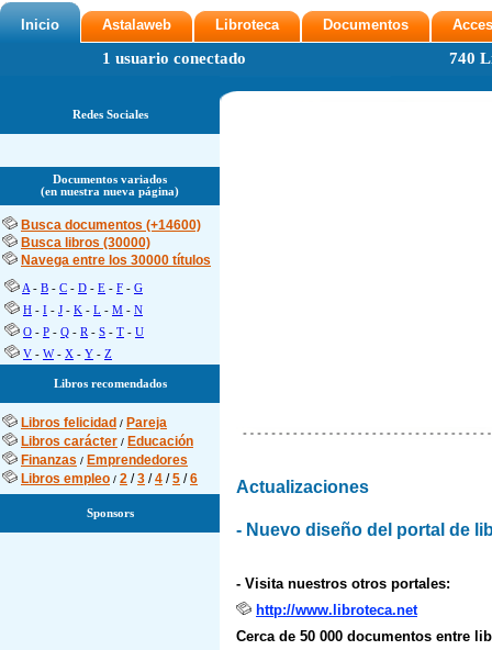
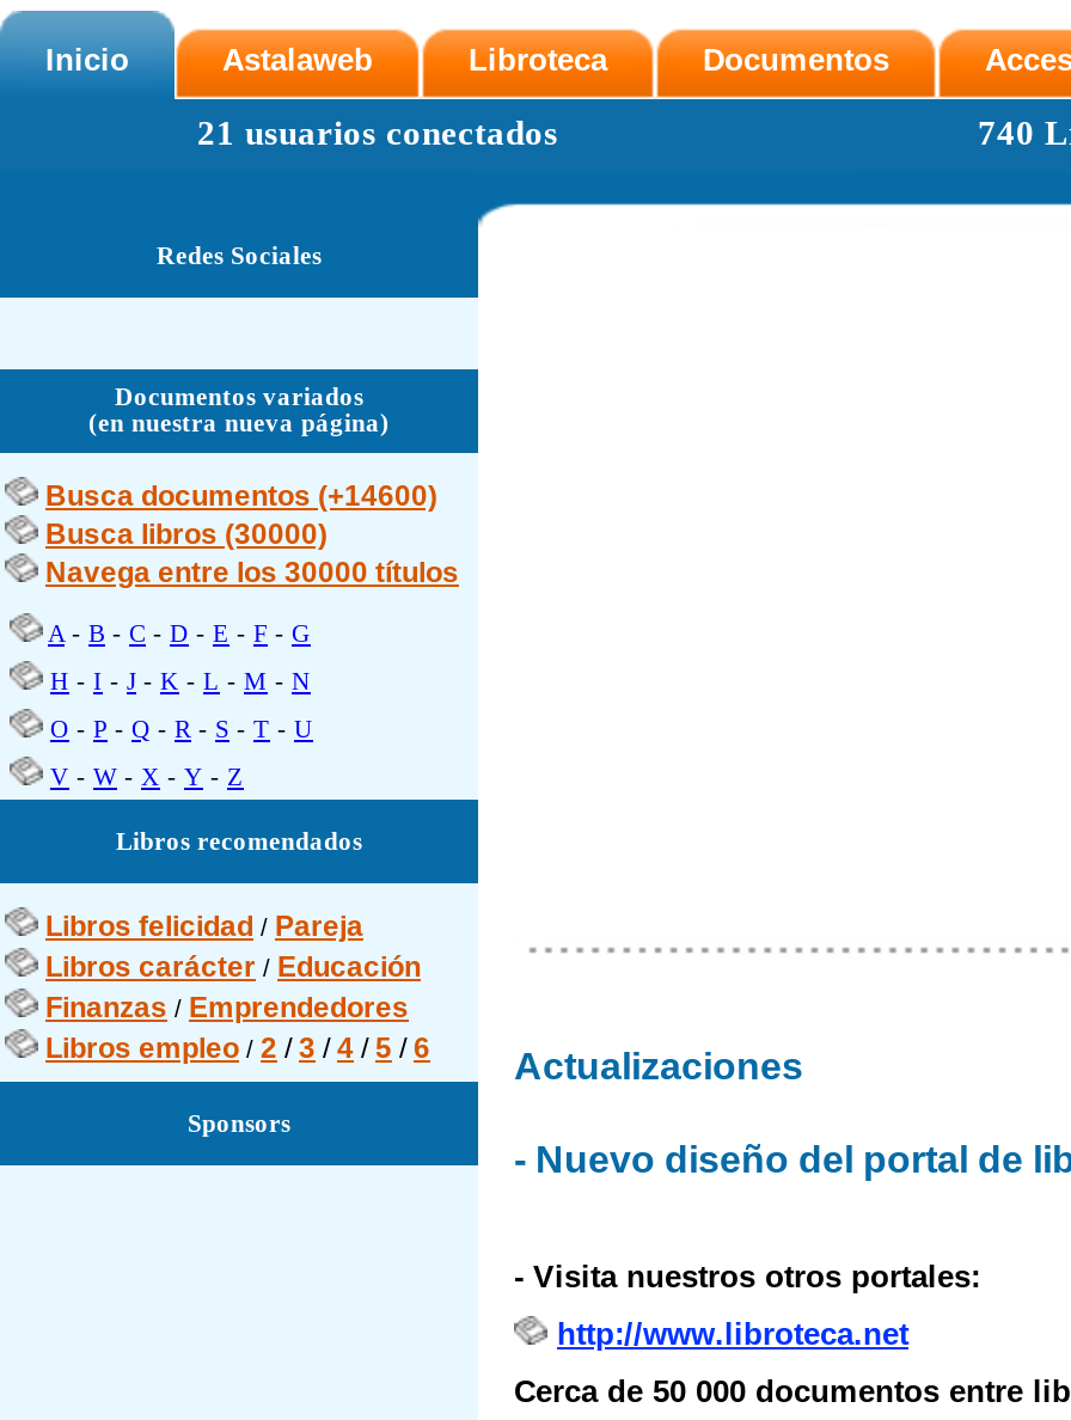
[102,49,250,67] 1 usuario conectado -> [197,114,568,152] 21 usuarios conectados

